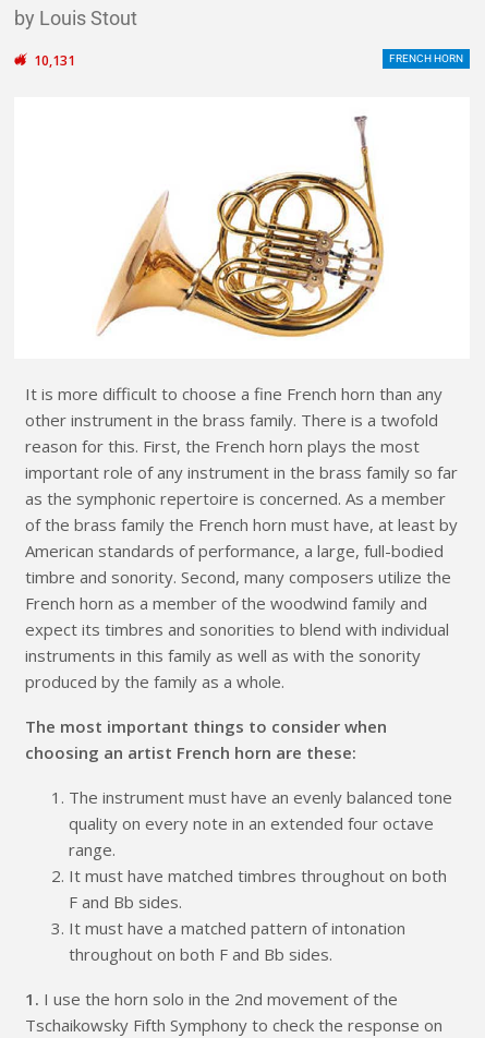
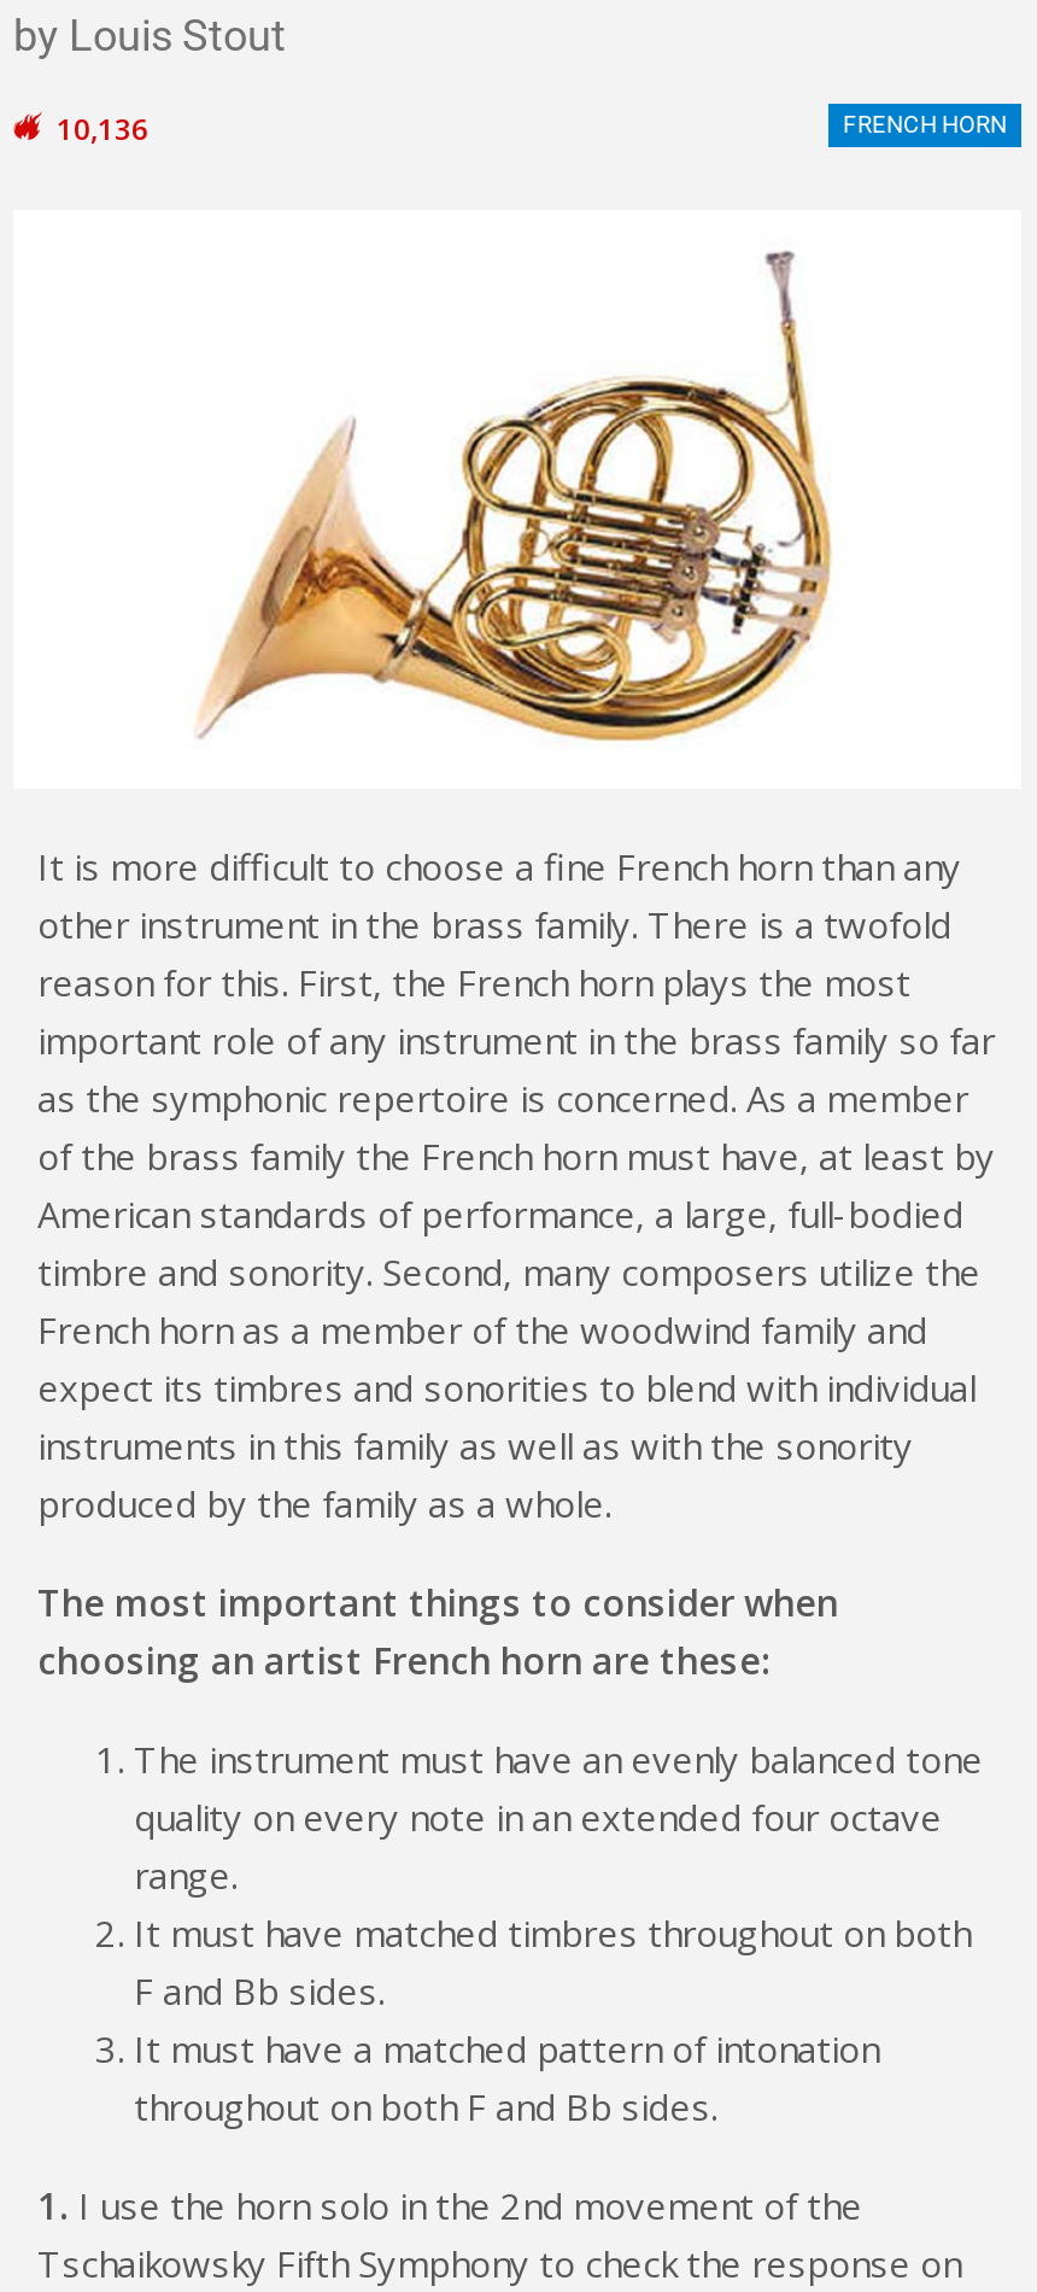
[31,51,75,70] 10,131 -> [49,109,148,150] 10,136

